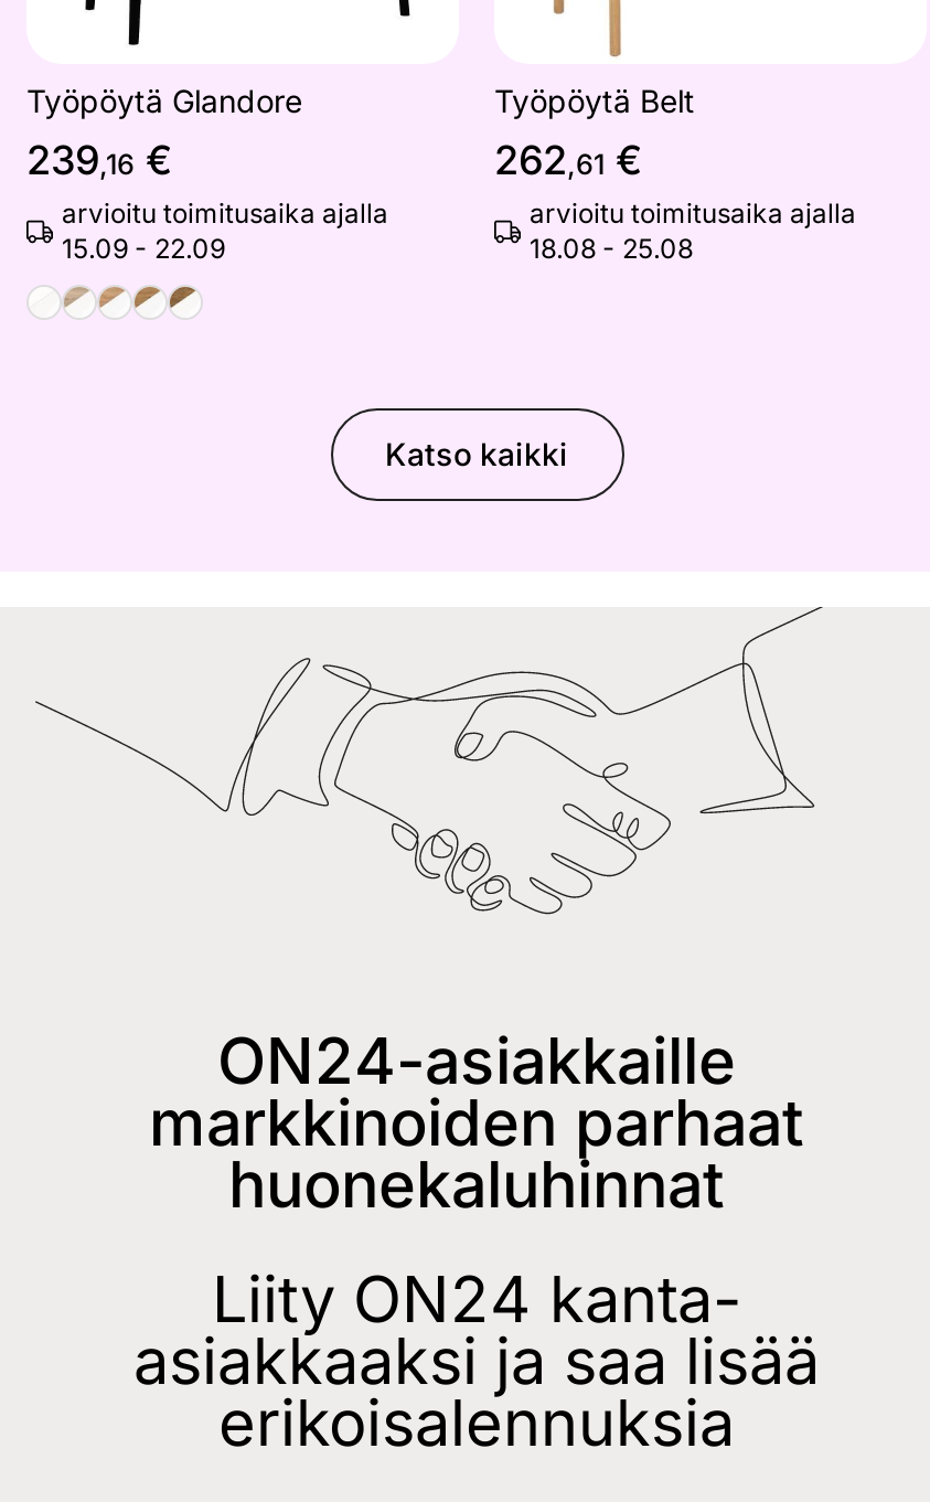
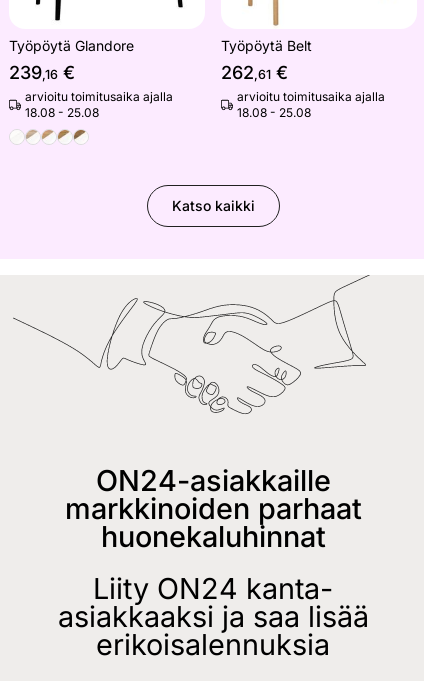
[62,232,225,265] 15.09 - 22.09 -> [25,105,99,120] 18.08 - 25.08

